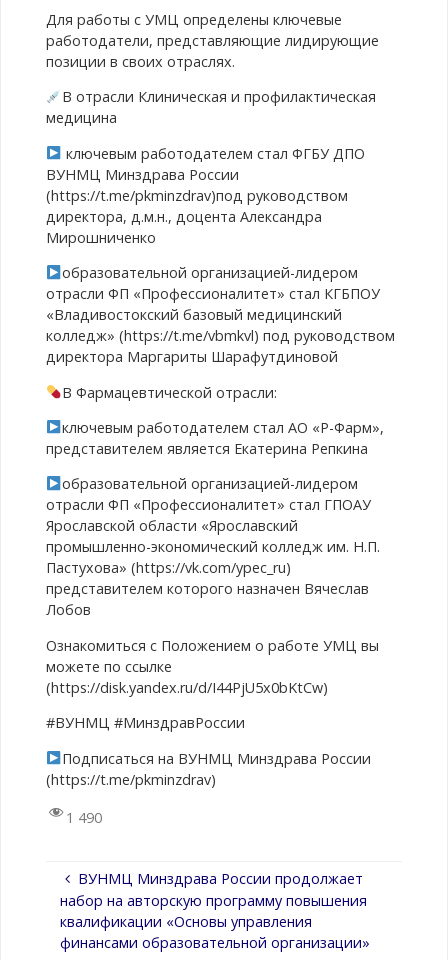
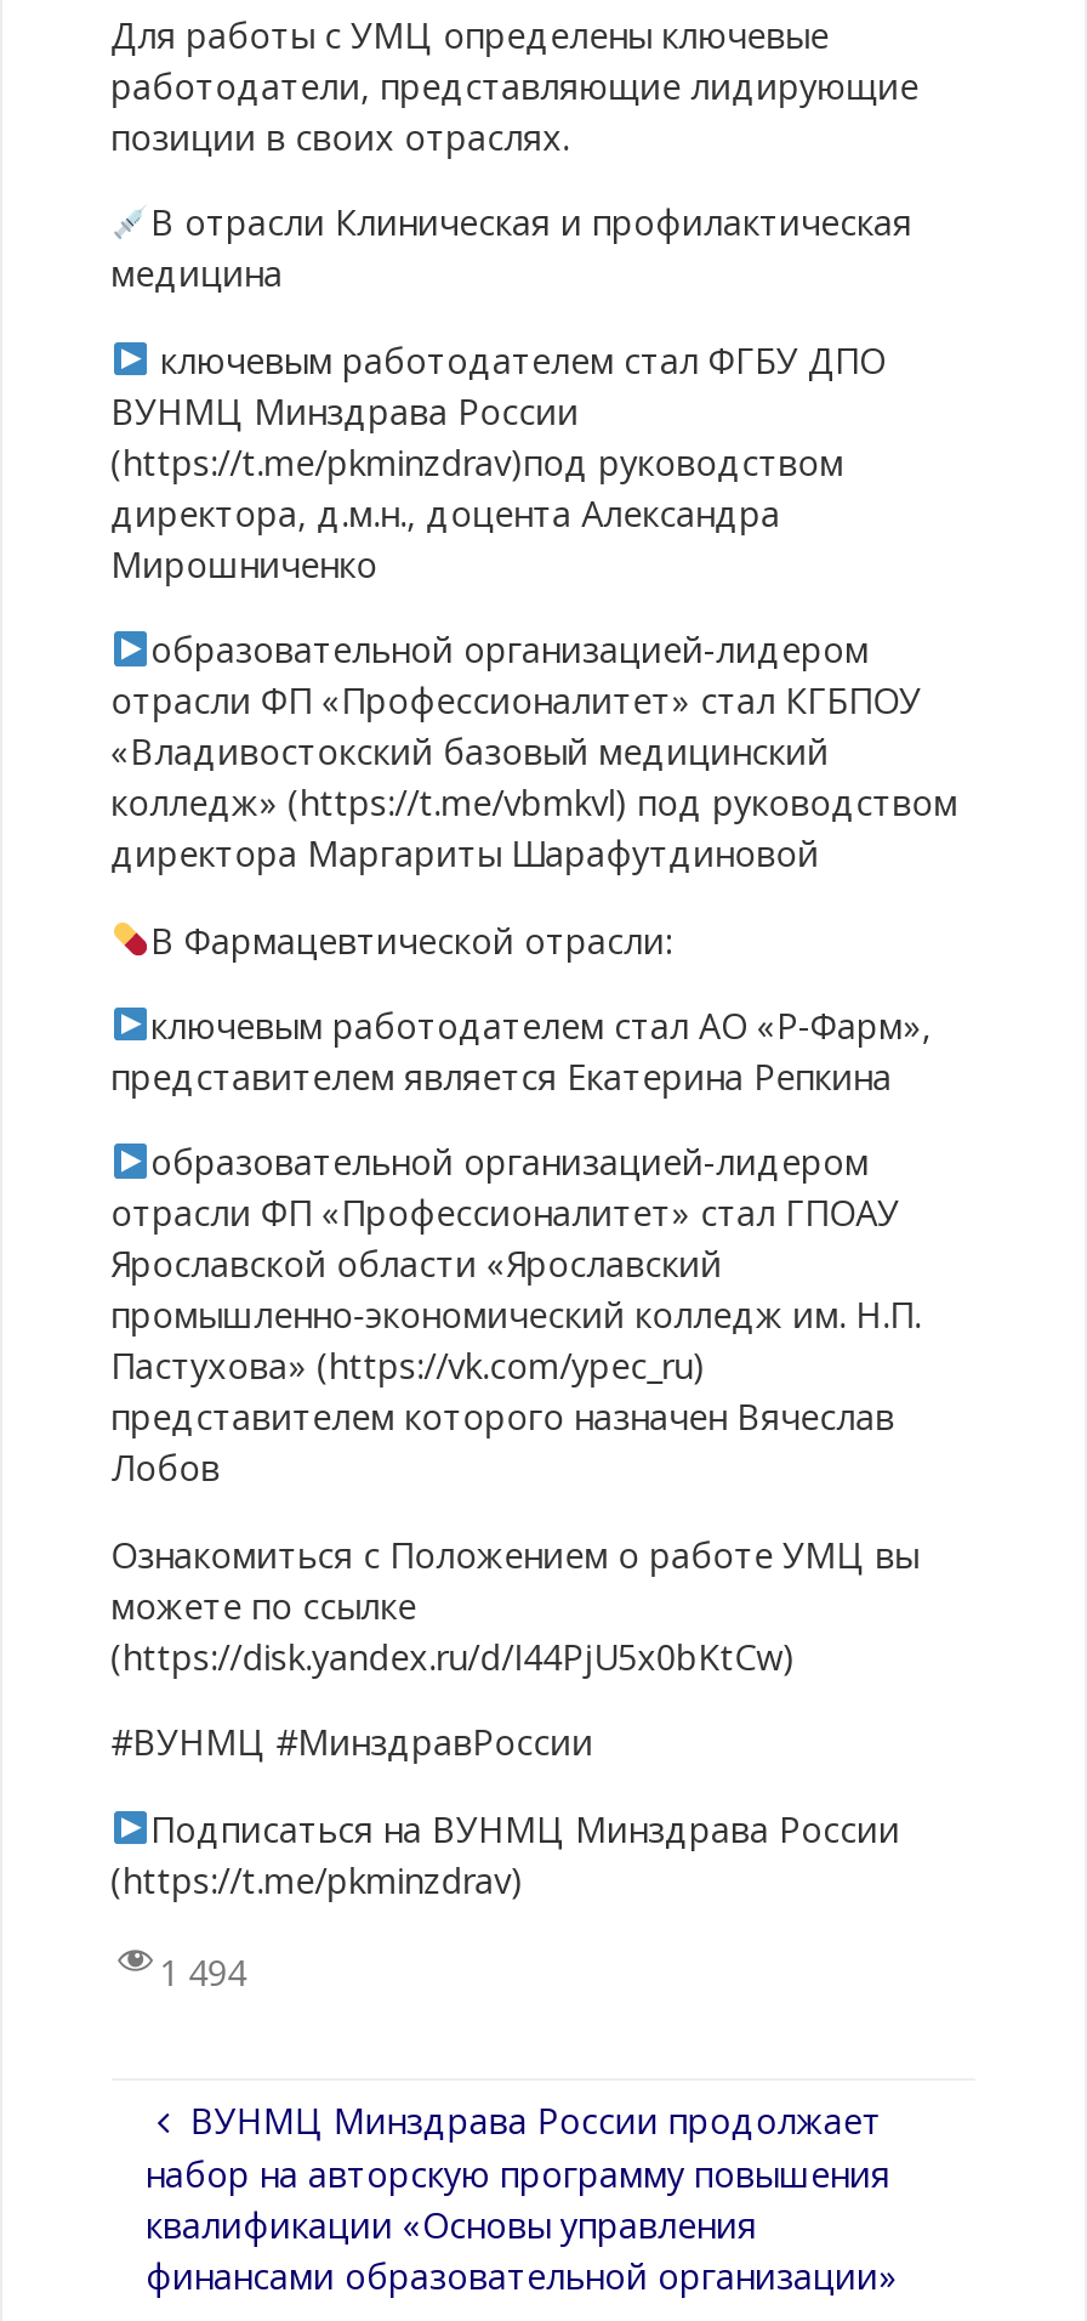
[66,808,102,827] 1 490 -> [159,1949,247,1995] 1 494

